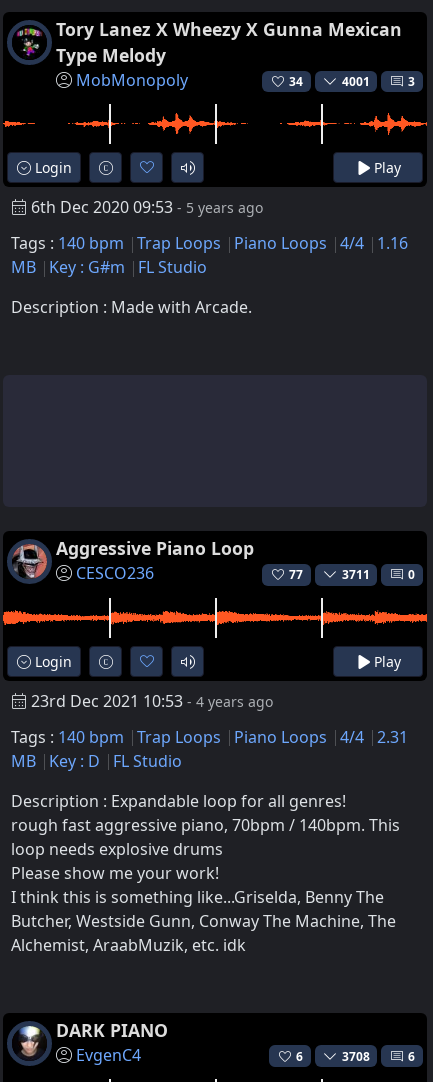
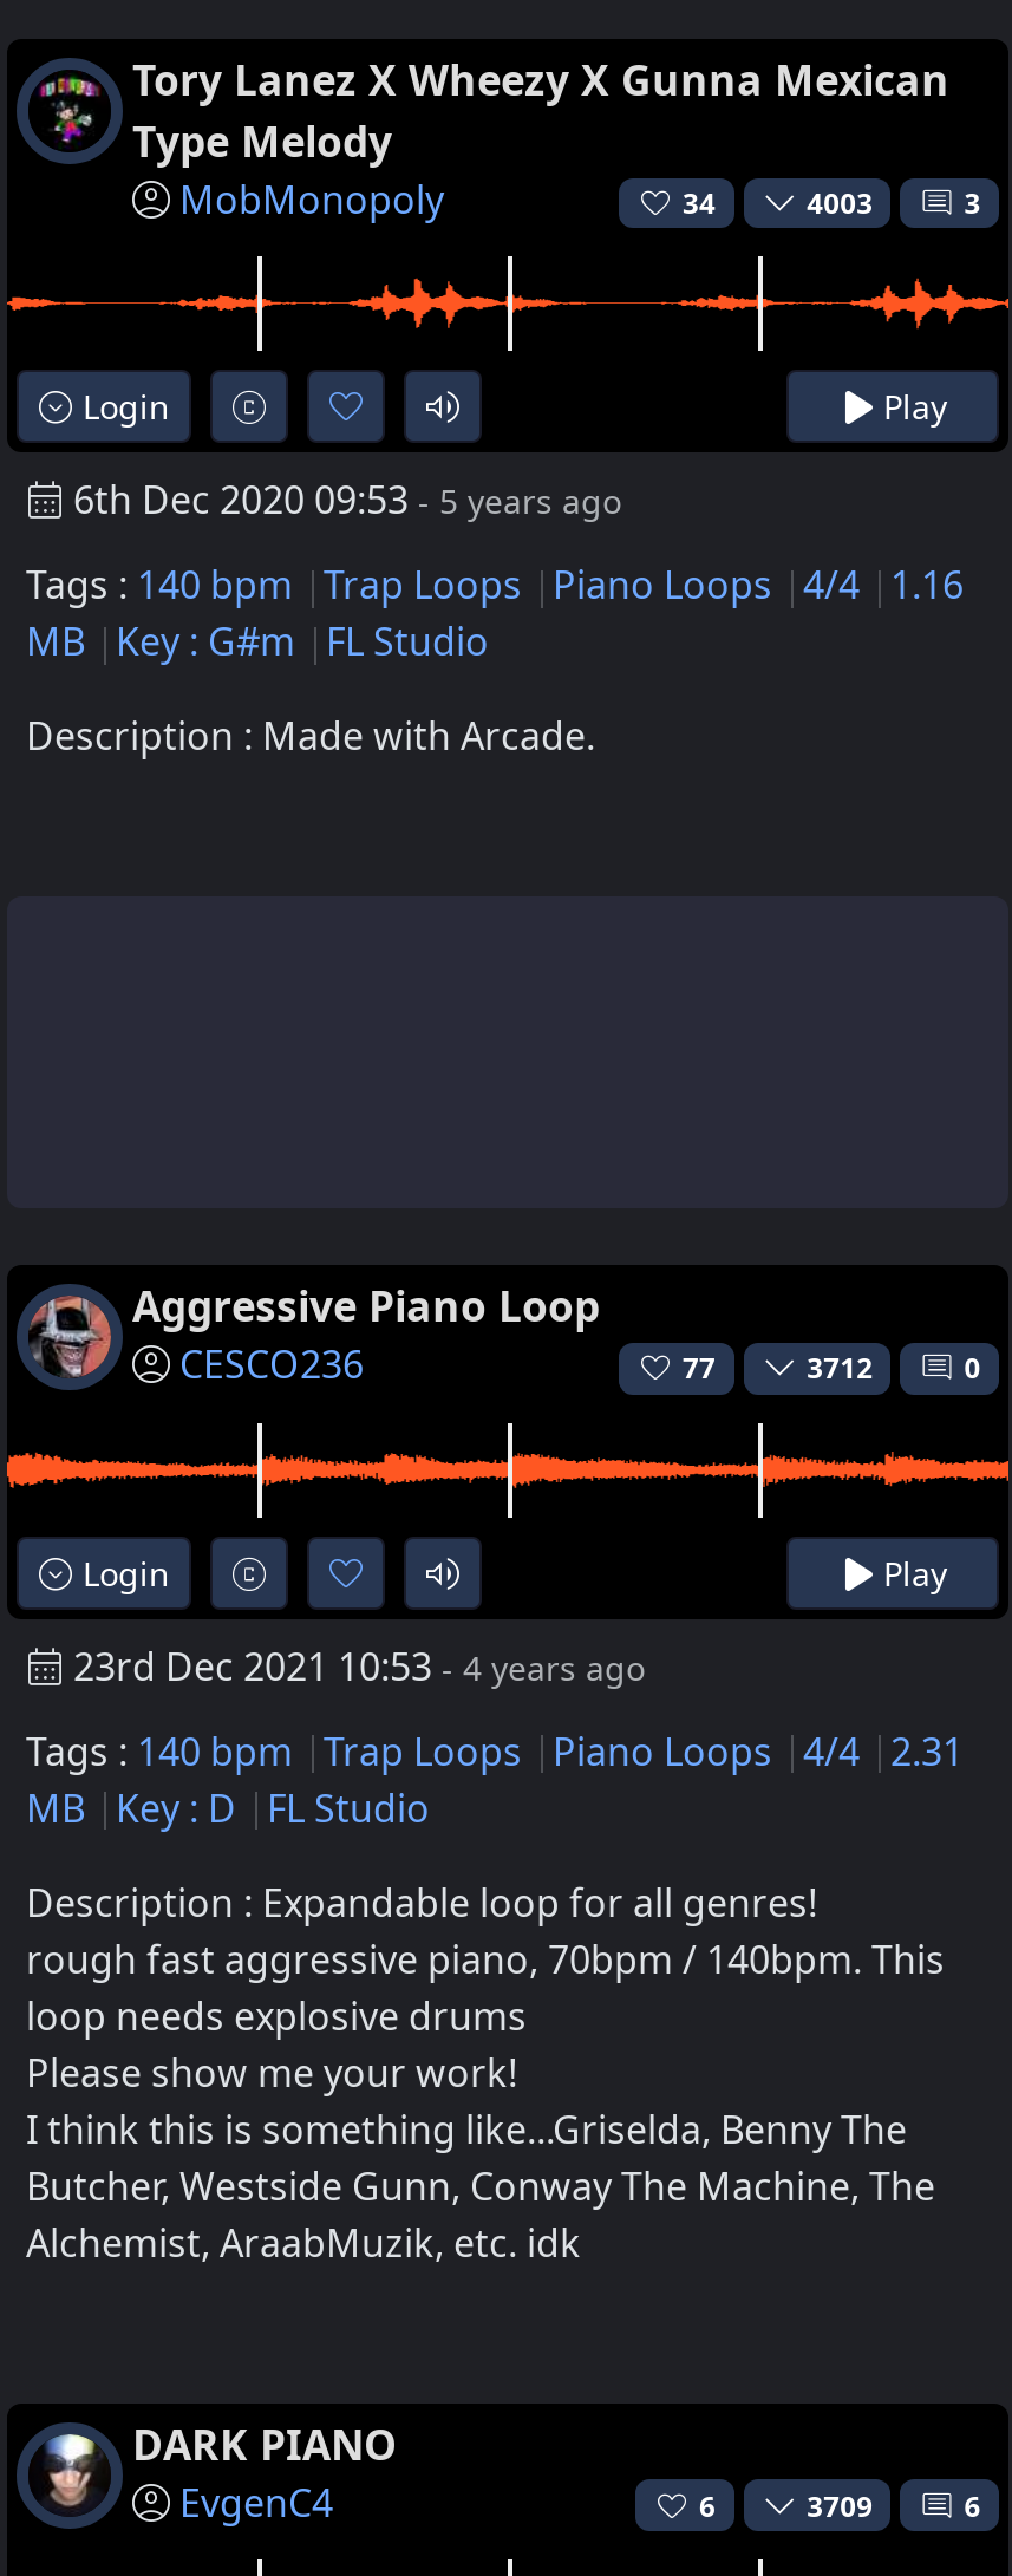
[342,73,370,90] 4001 -> [807,184,873,224] 4003
[342,566,370,583] 3711 -> [807,1349,873,1389] 3712
[342,1048,370,1065] 3708 -> [807,2485,873,2525] 3709

